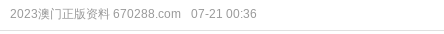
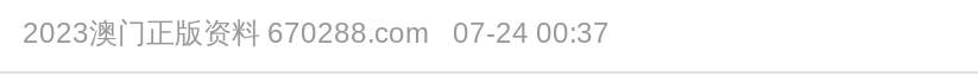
[10,7,257,21] 2023澳门正版资料 670288.com 07-21 00:36 -> [23,17,610,50] 2023澳门正版资料 670288.com 07-24 00:37

